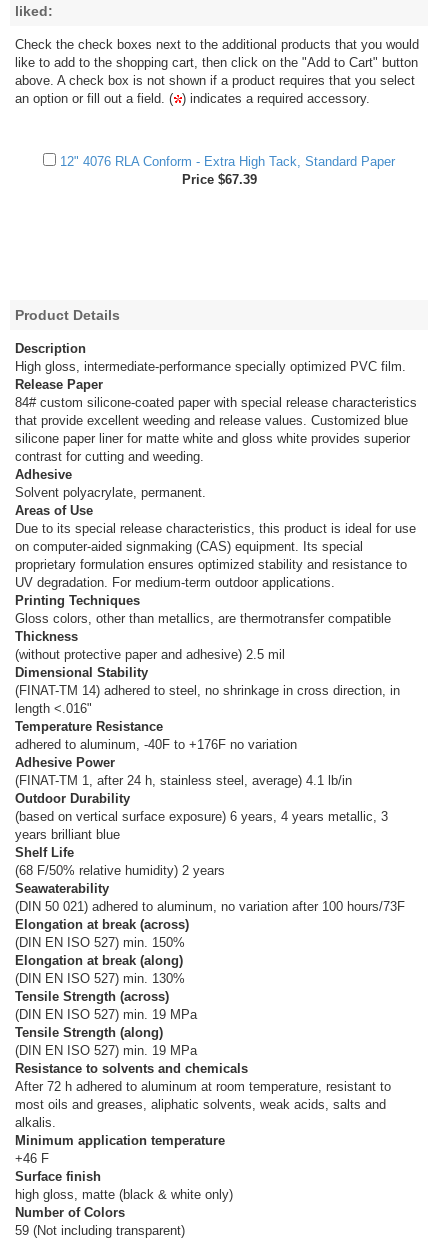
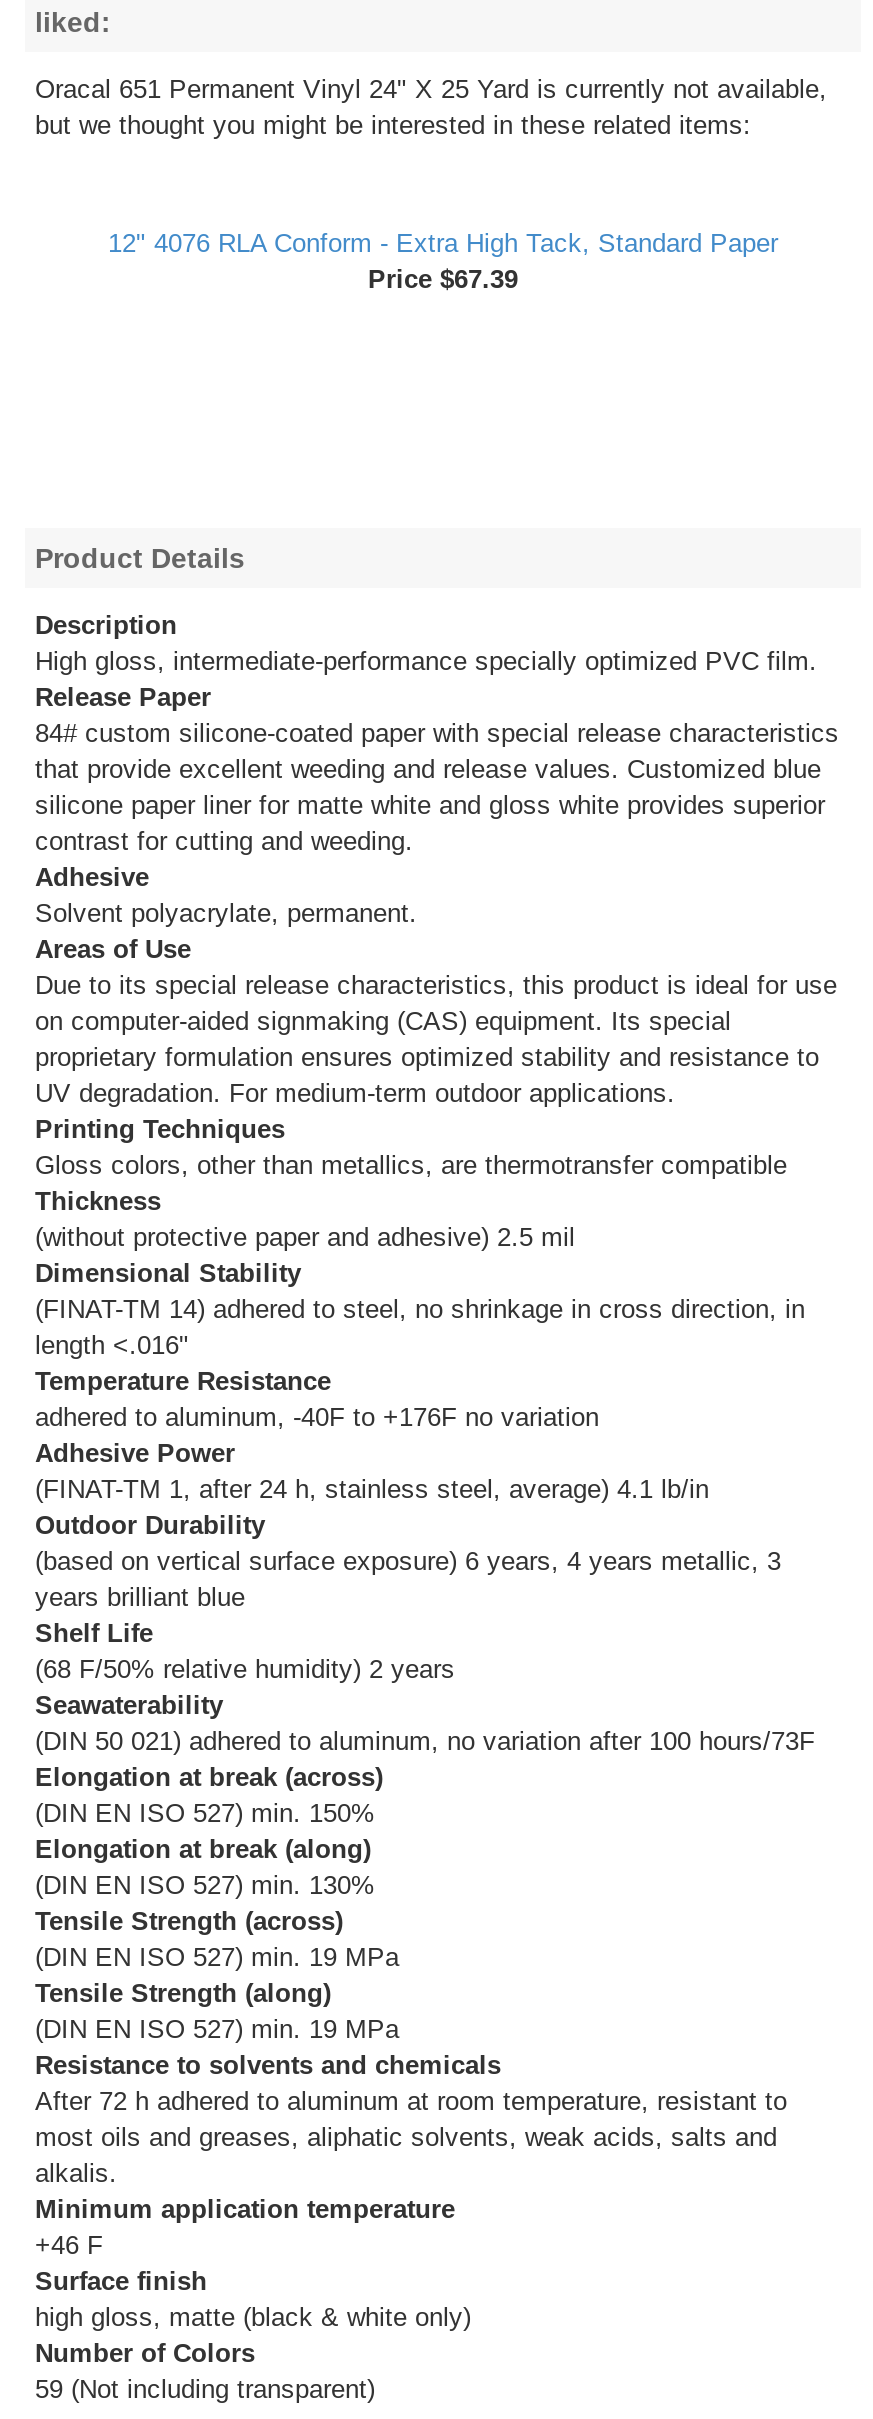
[15,37,419,106] Check the check boxes next to the additional products that you would | like to add to the shopping cart, then click on the "Add to Cart" button | above. A check box is not shown if a product requires that you select | an option or fill out a field. ( ) indicates a required accessory. -> [35,74,827,140] Oracal 651 Permanent Vinyl 24" X 25 Yard is currently not available, | but we thought you might be interested in these related items:

